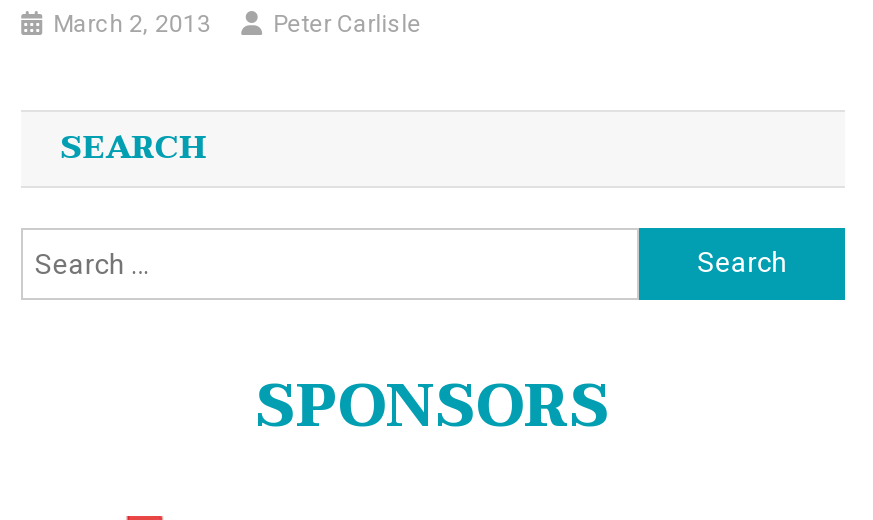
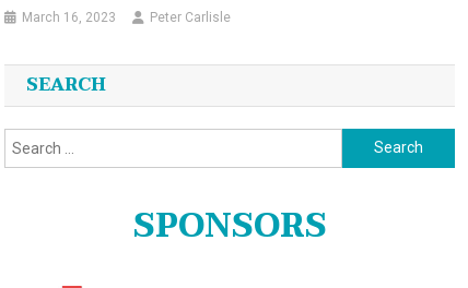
[53,9,211,37] March 2, 2013 -> [22,9,116,25] March 16, 2023

